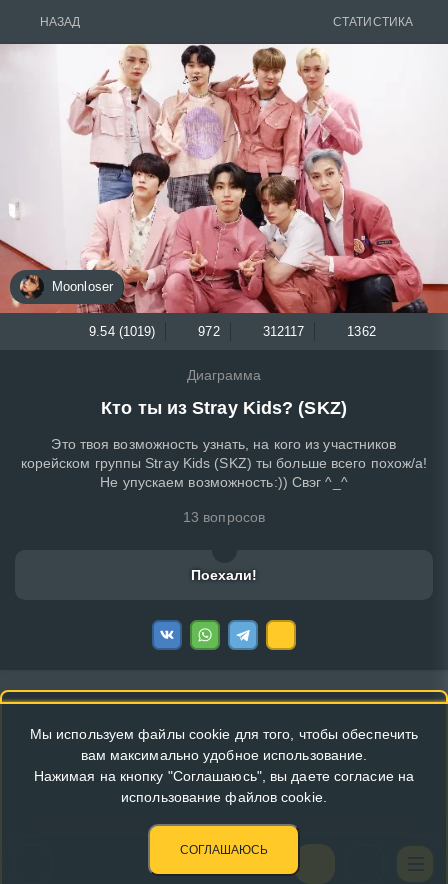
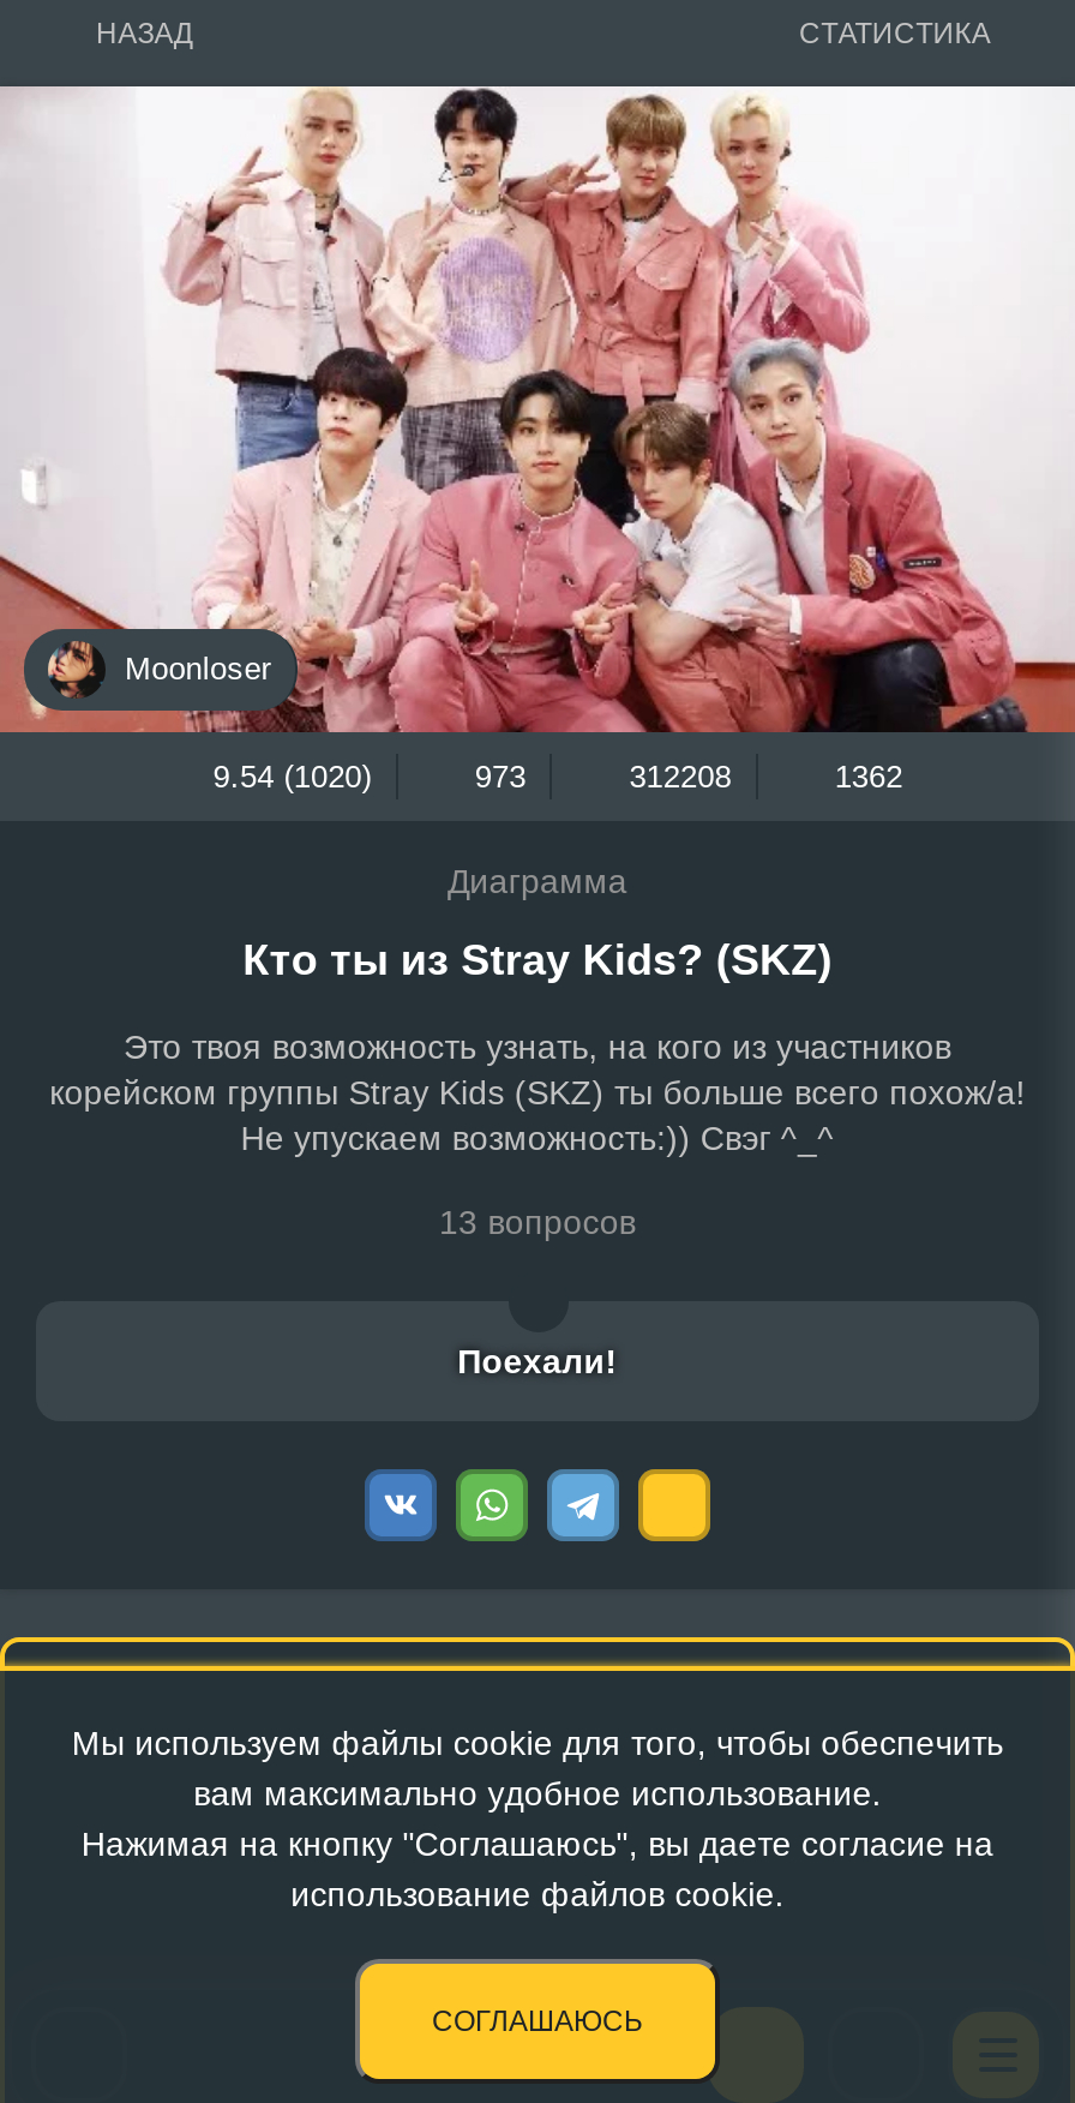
[89,324,155,339] 9.54 (1019) -> [213,758,372,794] 9.54 (1020)
[198,324,220,339] 972 -> [475,758,526,794] 973
[263,324,304,339] 312117 -> [629,758,731,794] 312208

